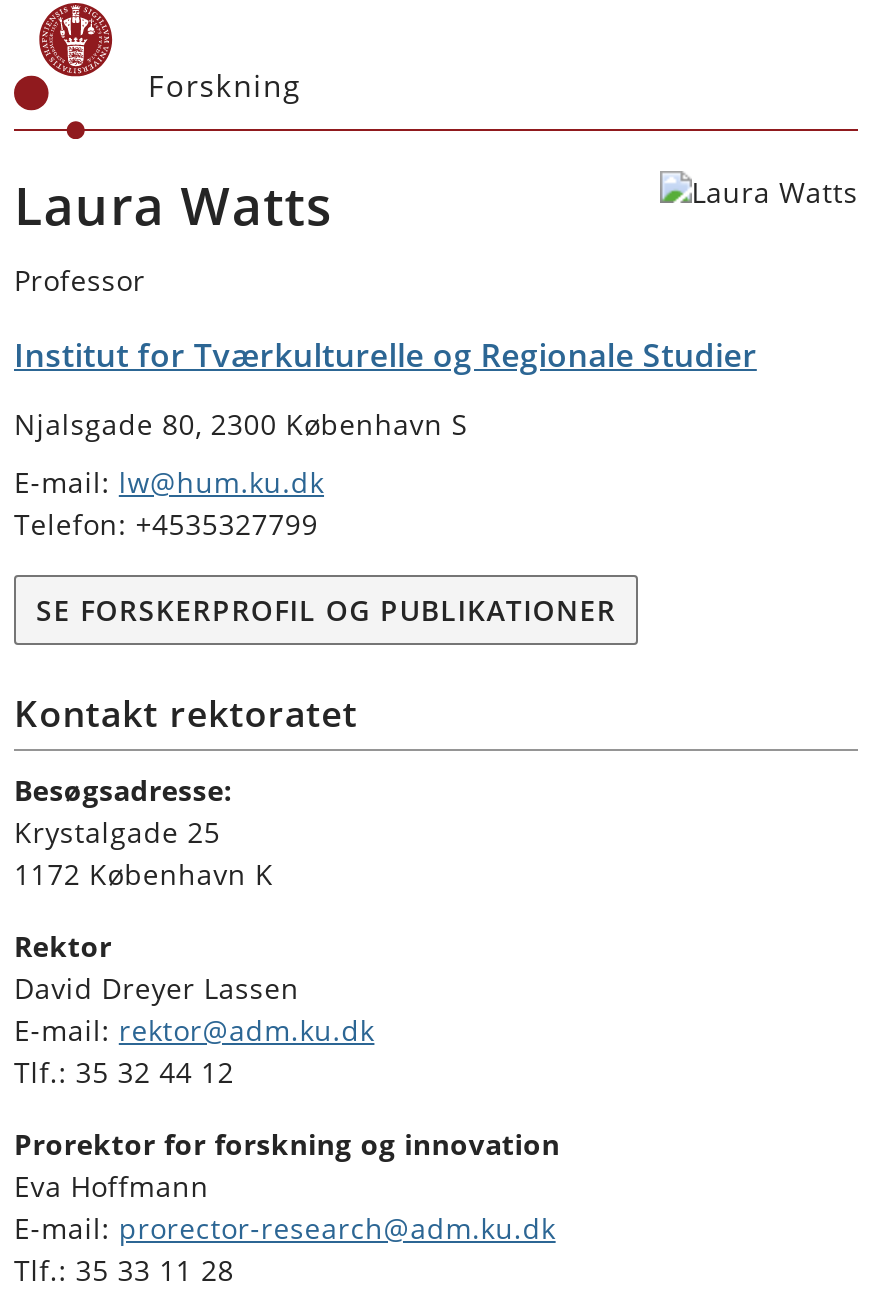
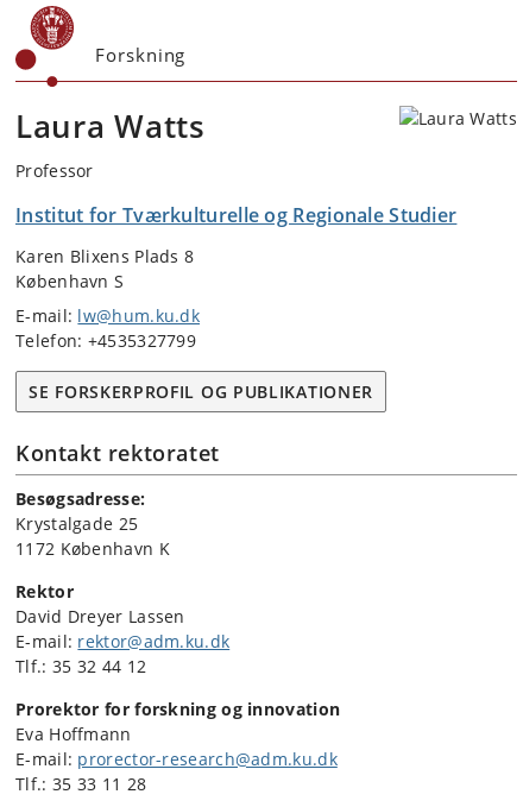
[14,405,468,443] Njalsgade 80, 2300 København S -> [15,245,194,292] Karen Blixens Plads 8 | København S

